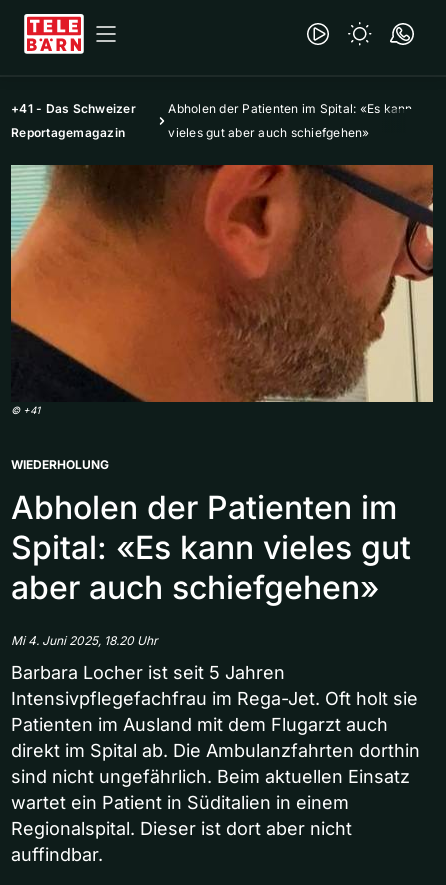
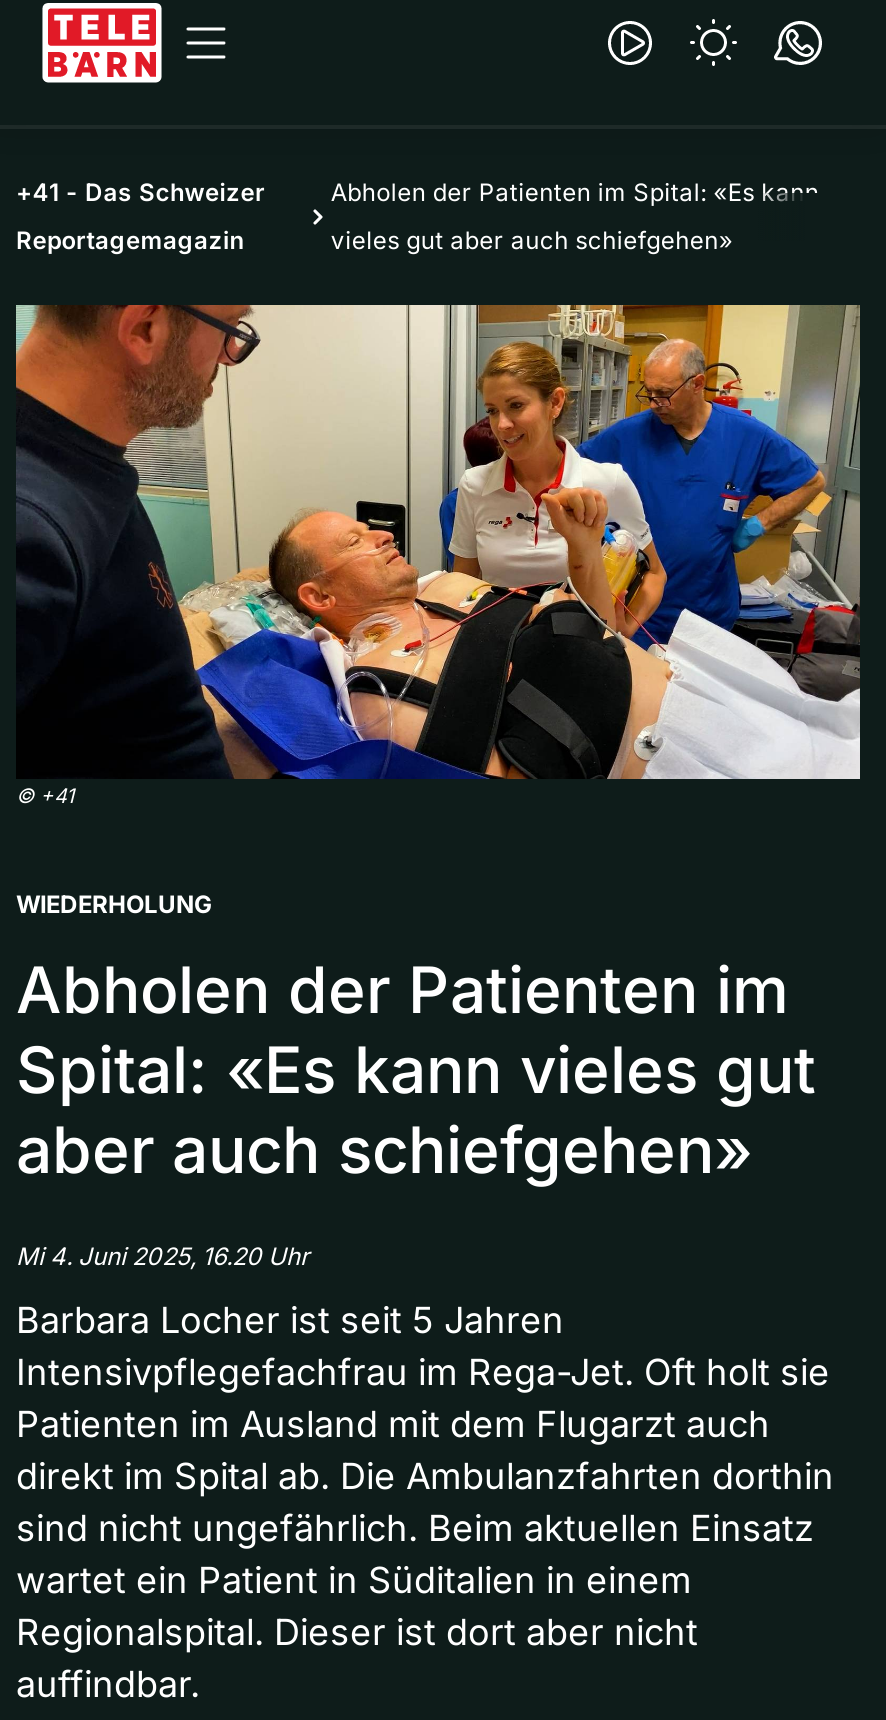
[10,164,434,403] [image] -> [14,303,862,781] [image]
[11,633,158,648] Mi 4. Juni 2025, 18.20 Uhr -> [16,1242,310,1272] Mi 4. Juni 2025, 16.20 Uhr

